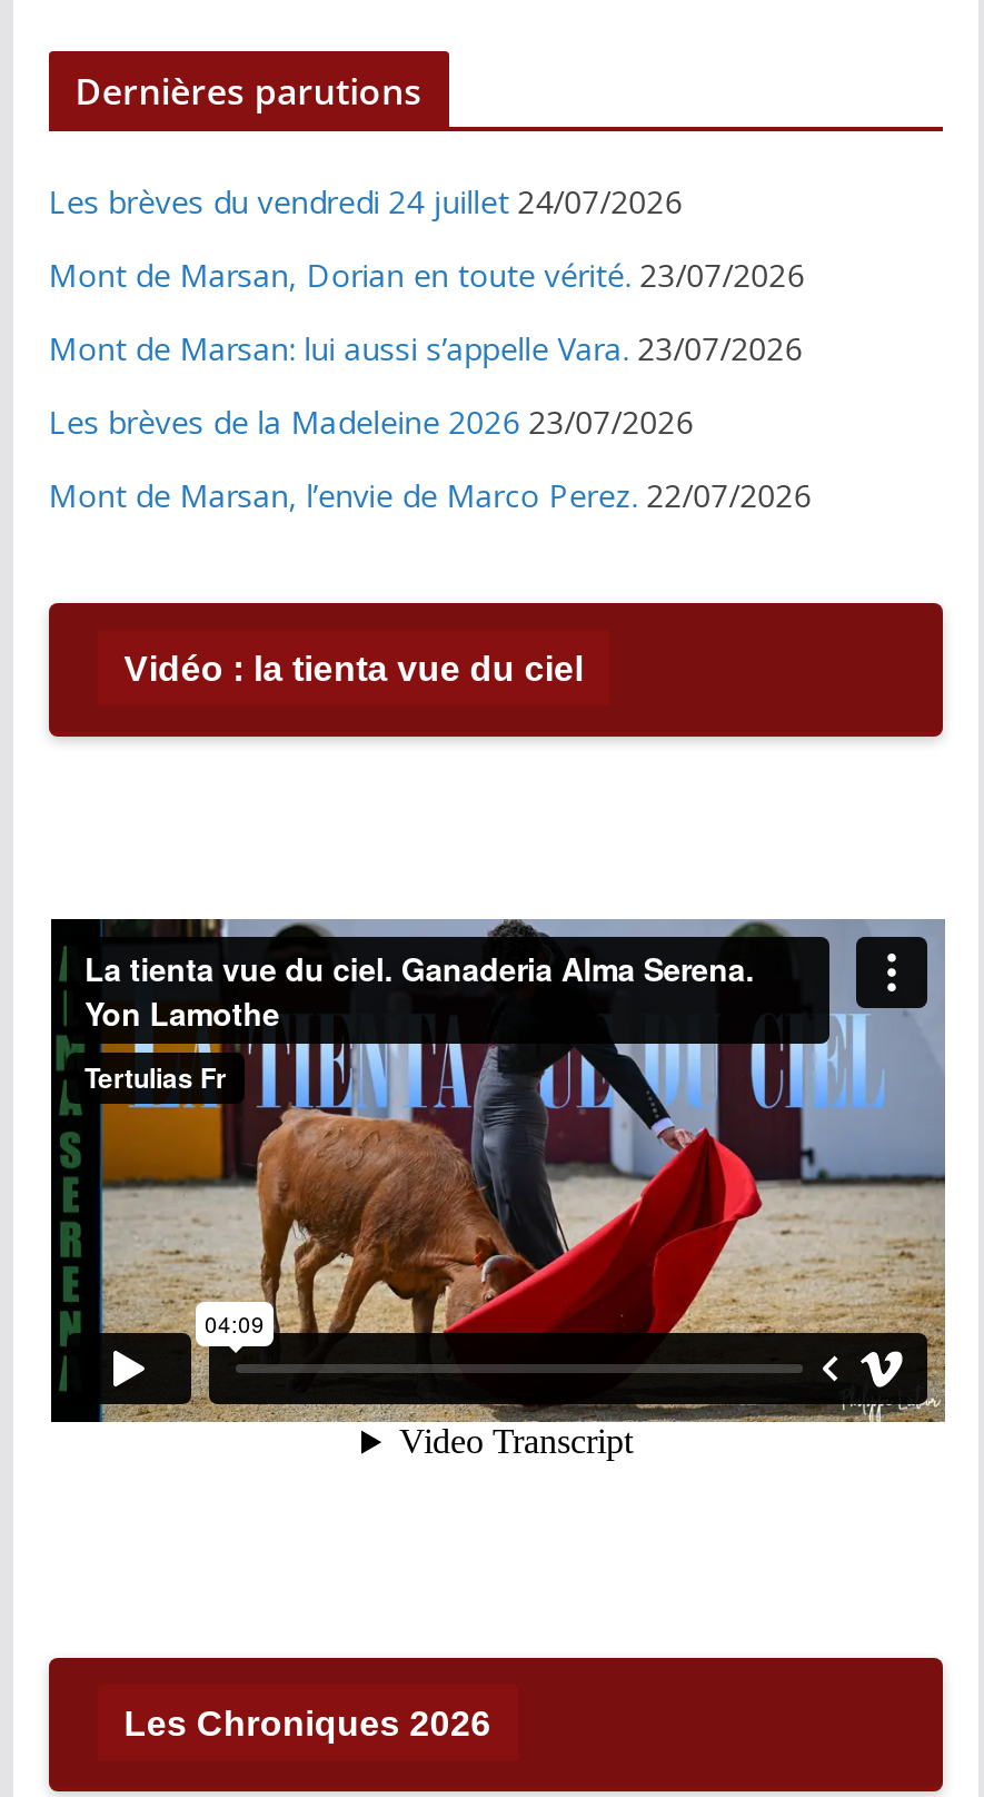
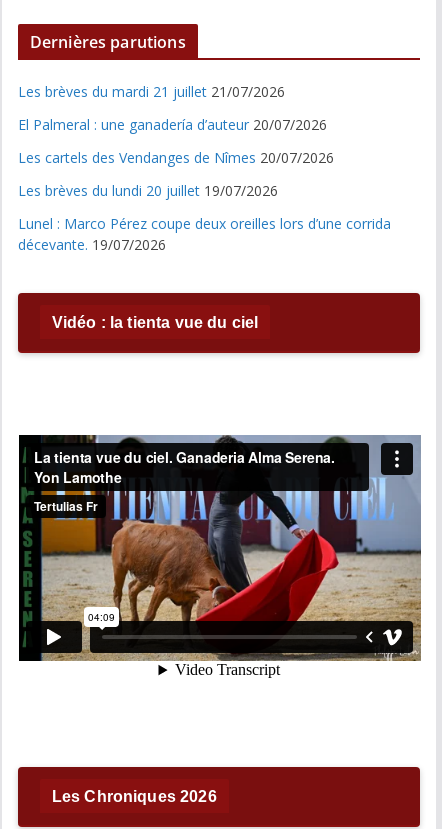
[48,181,682,224] Les brèves du vendredi 24 juillet 24/07/2026 -> [18,82,285,101] Les brèves du mardi 21 juillet 21/07/2026
[48,255,804,297] Mont de Marsan, Dorian en toute vérité. 23/07/2026 -> [18,115,327,134] El Palmeral : une ganadería d’auteur 20/07/2026
[48,328,802,371] Mont de Marsan: lui aussi s’appelle Vara. 23/07/2026 -> [18,148,334,167] Les cartels des Vendanges de Nîmes 20/07/2026
[48,402,693,444] Les brèves de la Madeleine 2026 23/07/2026 -> [18,181,278,200] Les brèves du lundi 20 juillet 19/07/2026
[48,475,811,517] Mont de Marsan, l’envie de Marco Perez. 22/07/2026 -> [18,214,391,254] Lunel : Marco Pérez coupe deux oreilles lors d’une corrida | décevante. 19/07/2026

